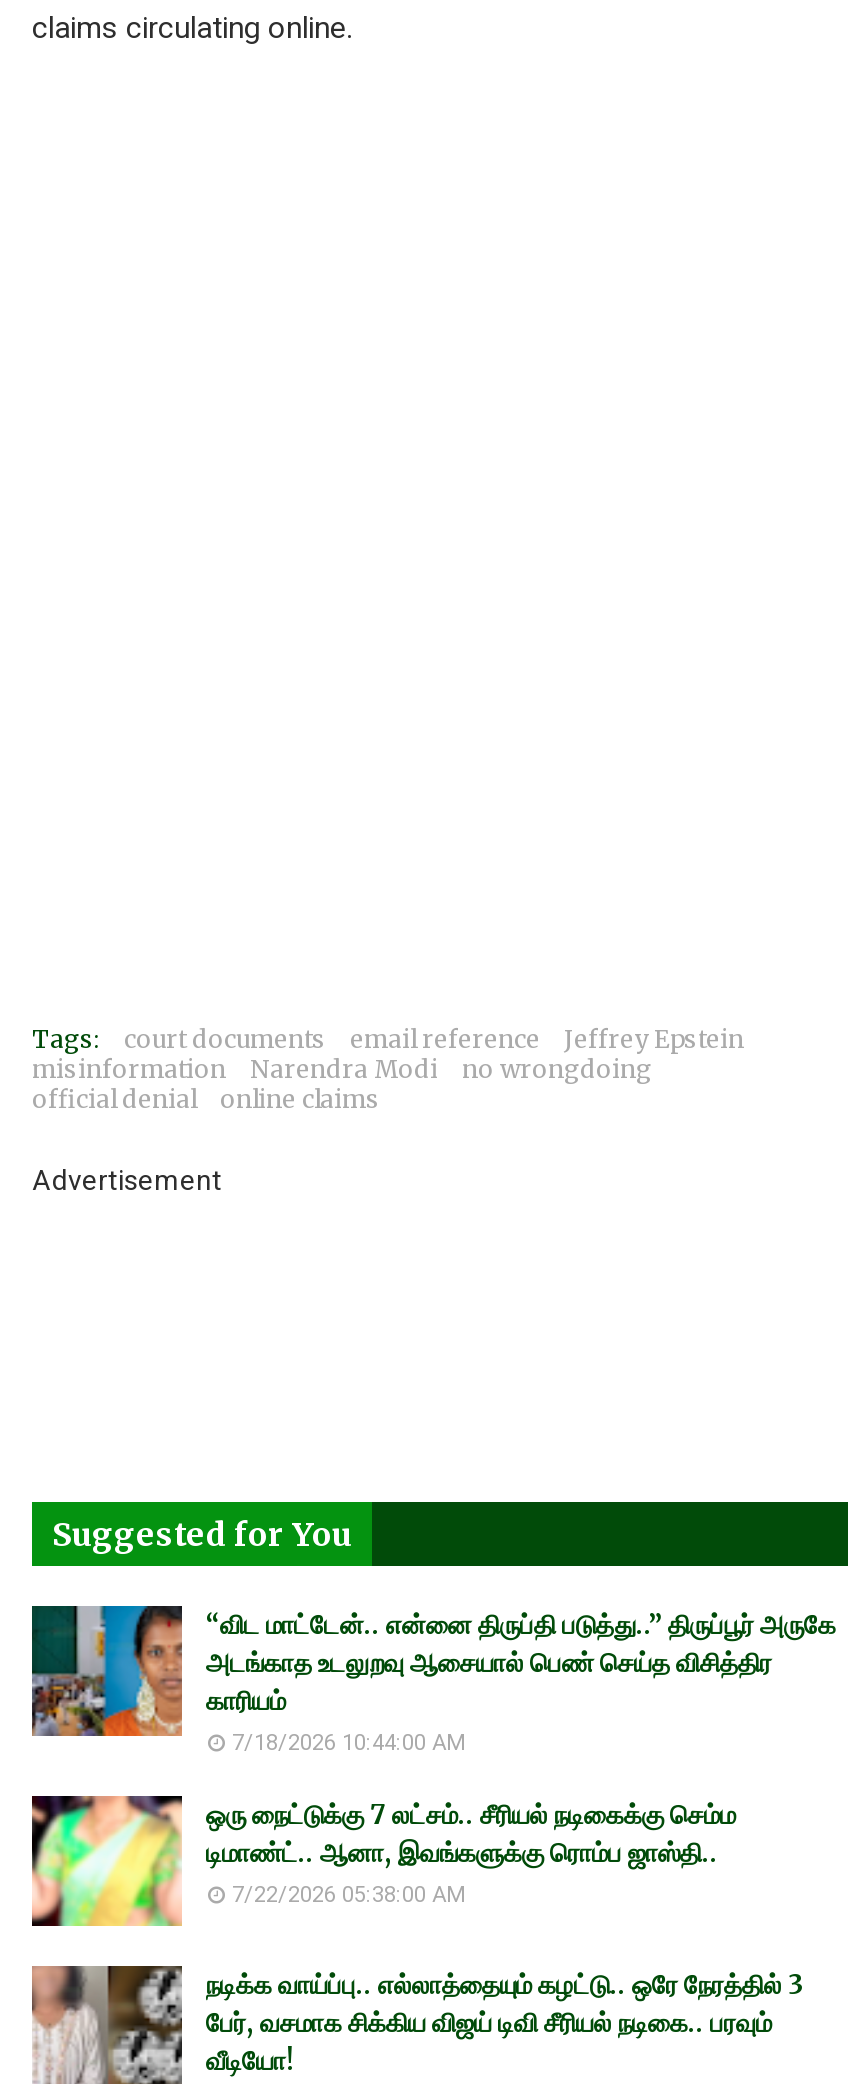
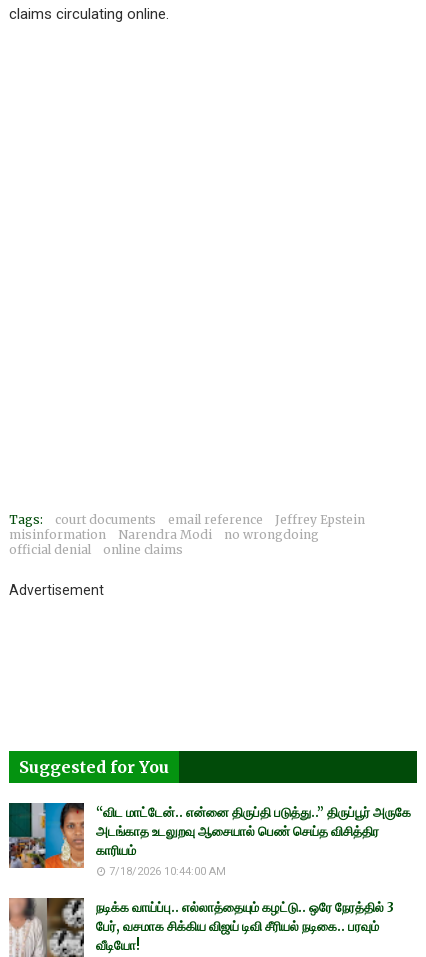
[32,1794,736,1928] [image] | ஒரு நைட்டுக்கு 7 லட்சம்.. சீரியல் நடிகைக்கு செம்ம | டிமாண்ட்.. ஆனா, இவங்களுக்கு ரொம்ப ஜாஸ்தி.. | 7/22/2026 05:38:00 AM -> none

